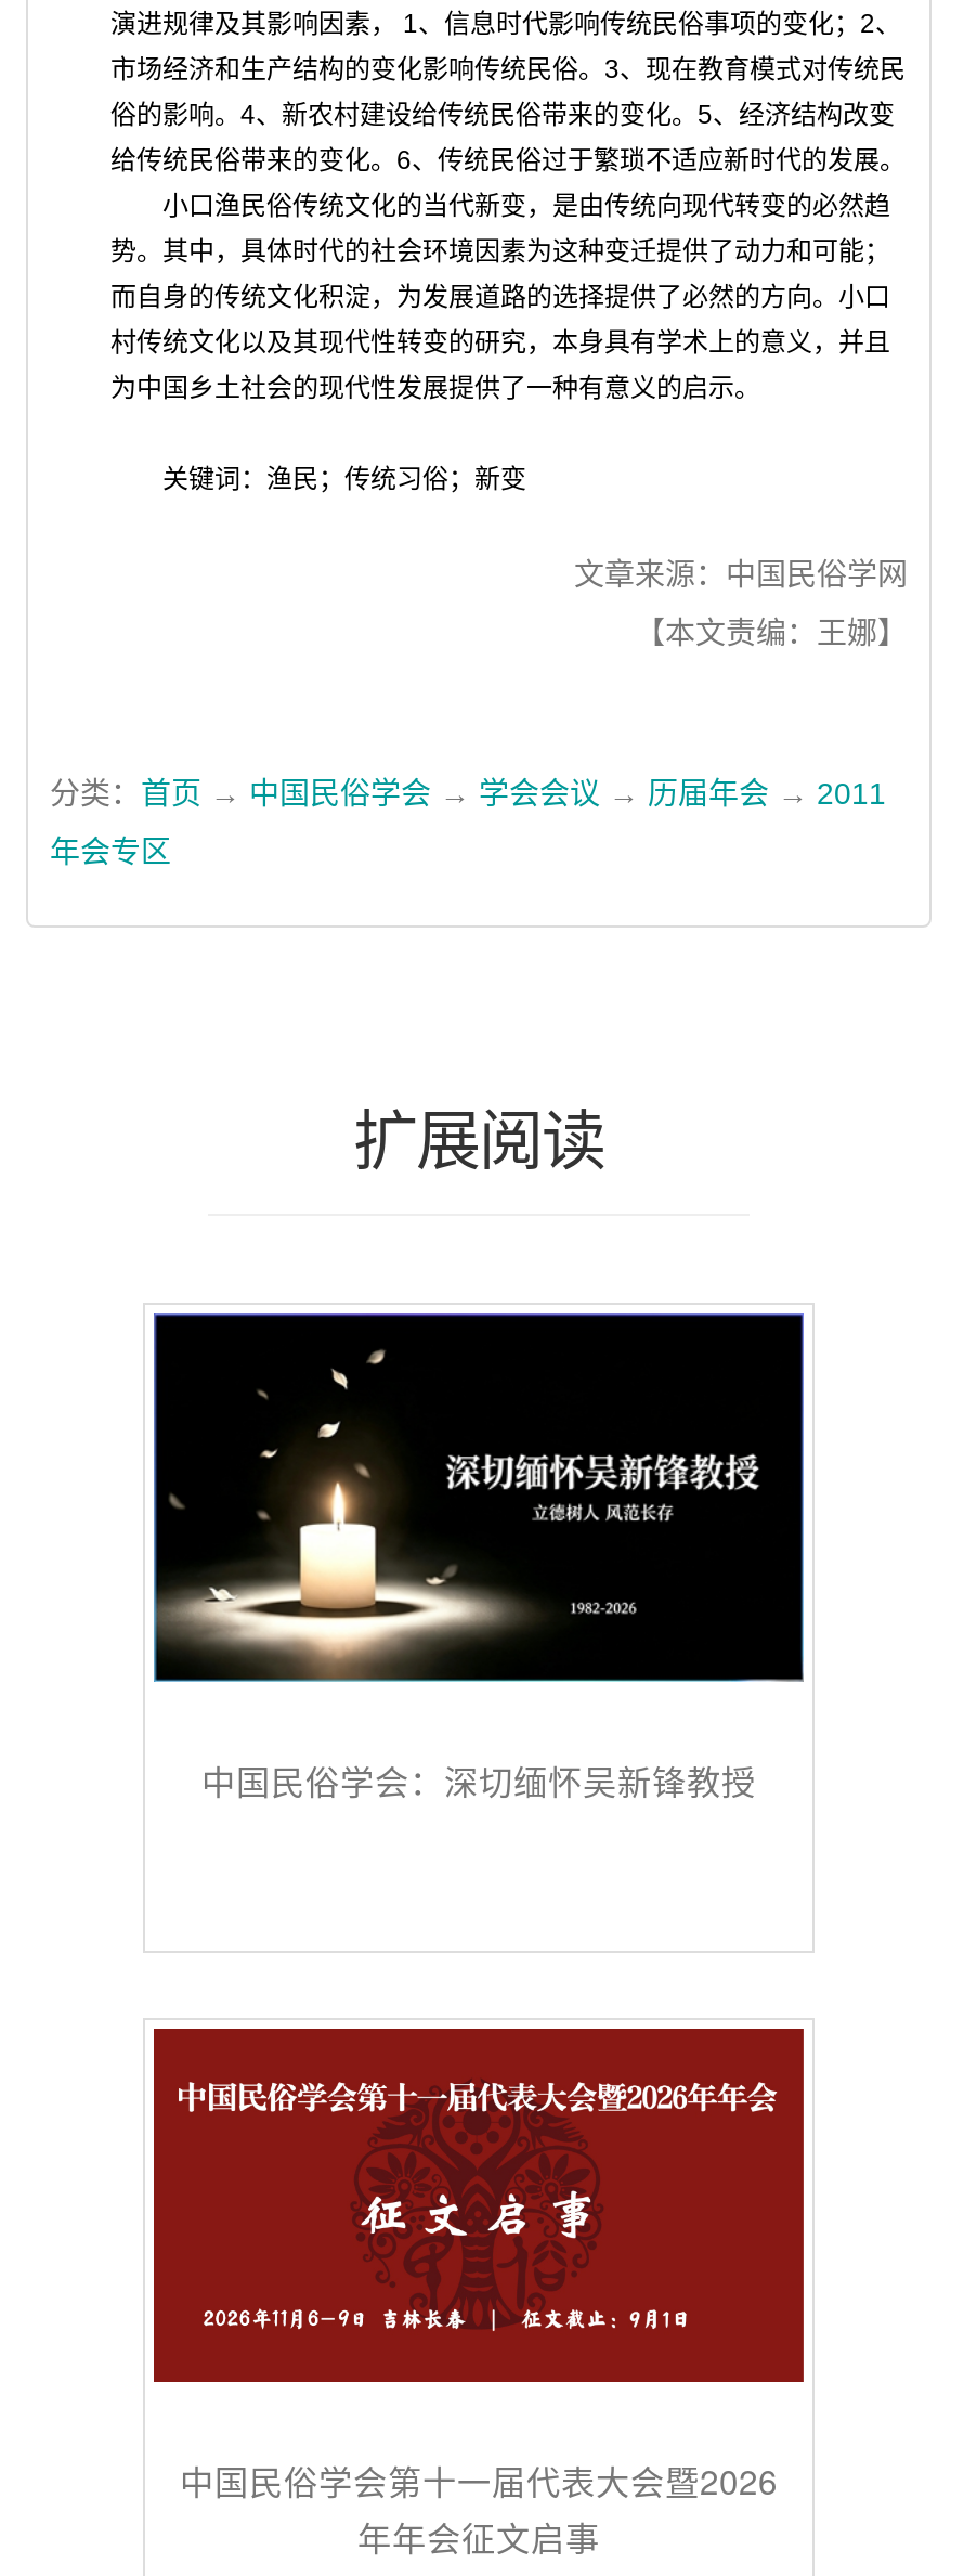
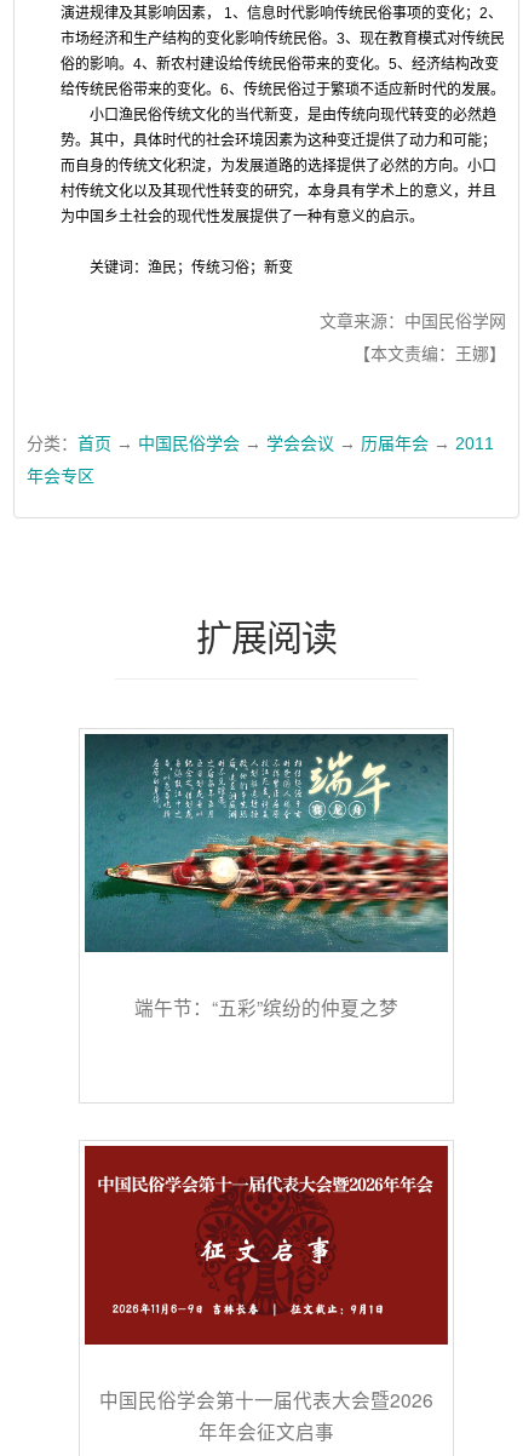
[154,1313,806,1803] [image] | 中国民俗学会：深切缅怀吴新锋教授 -> [85,734,449,1020] [image] | 端午节：“五彩”缤纷的仲夏之梦

